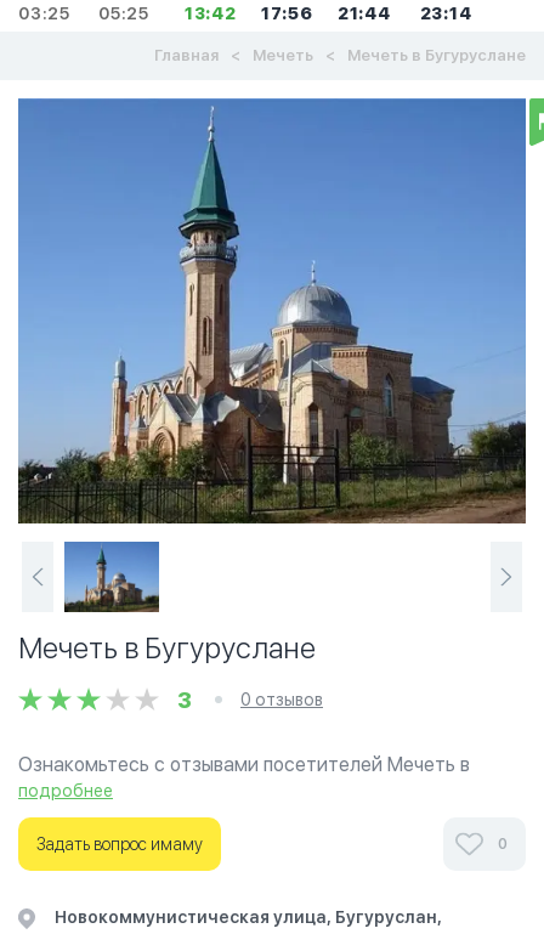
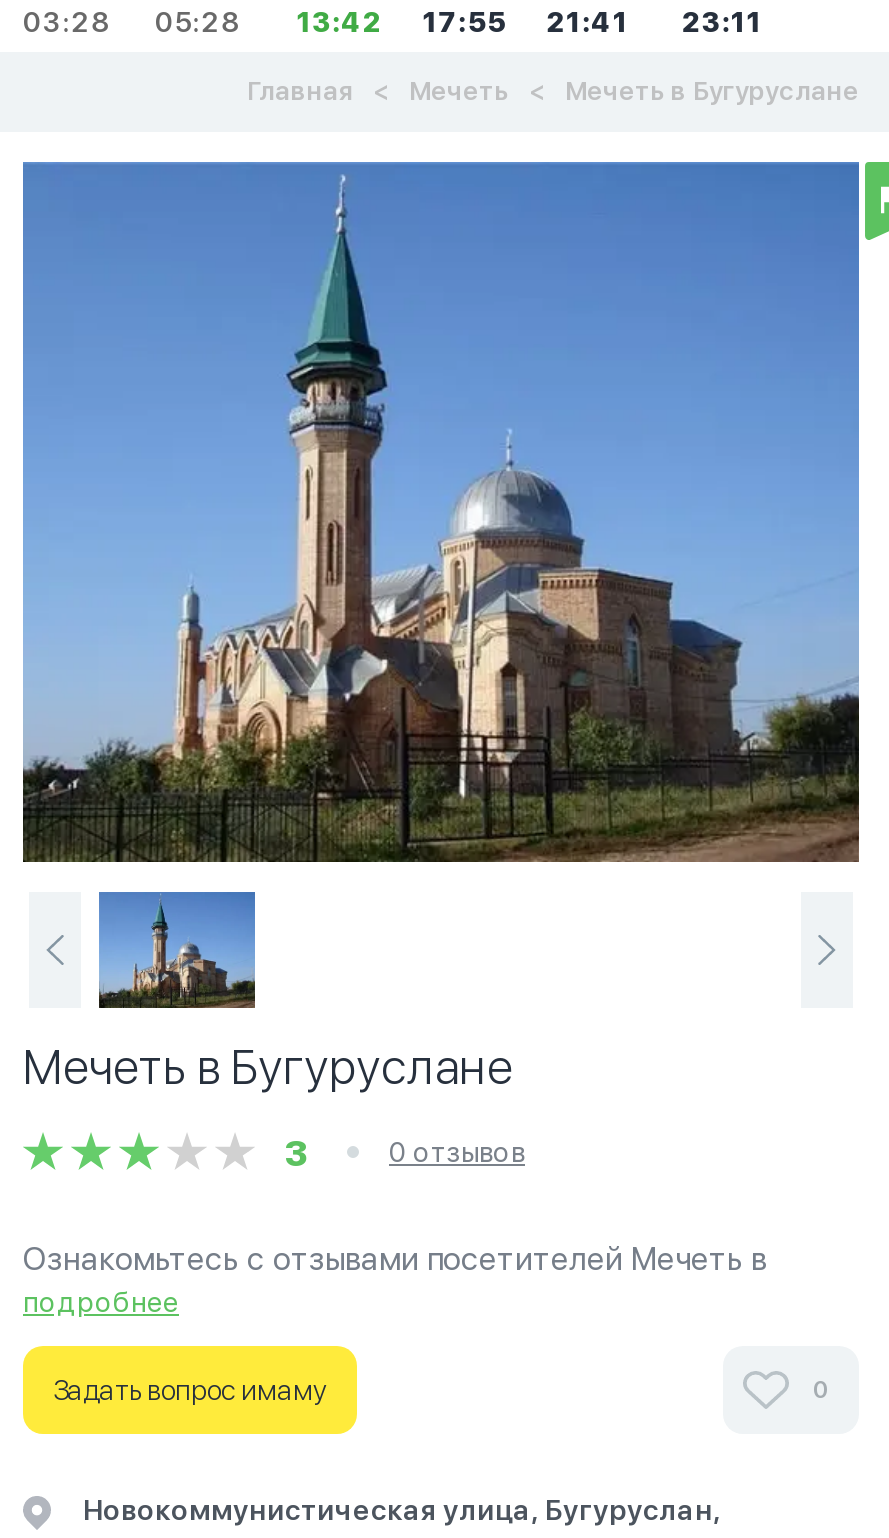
[18,4,70,23] 03:25 -> [23,6,111,38] 03:28
[98,4,149,23] 05:25 -> [155,6,241,38] 05:28
[261,4,313,23] 17:56 -> [423,6,507,38] 17:55
[337,4,391,23] 21:44 -> [547,6,629,38] 21:41
[420,4,472,23] 23:14 -> [682,6,762,38] 23:11

